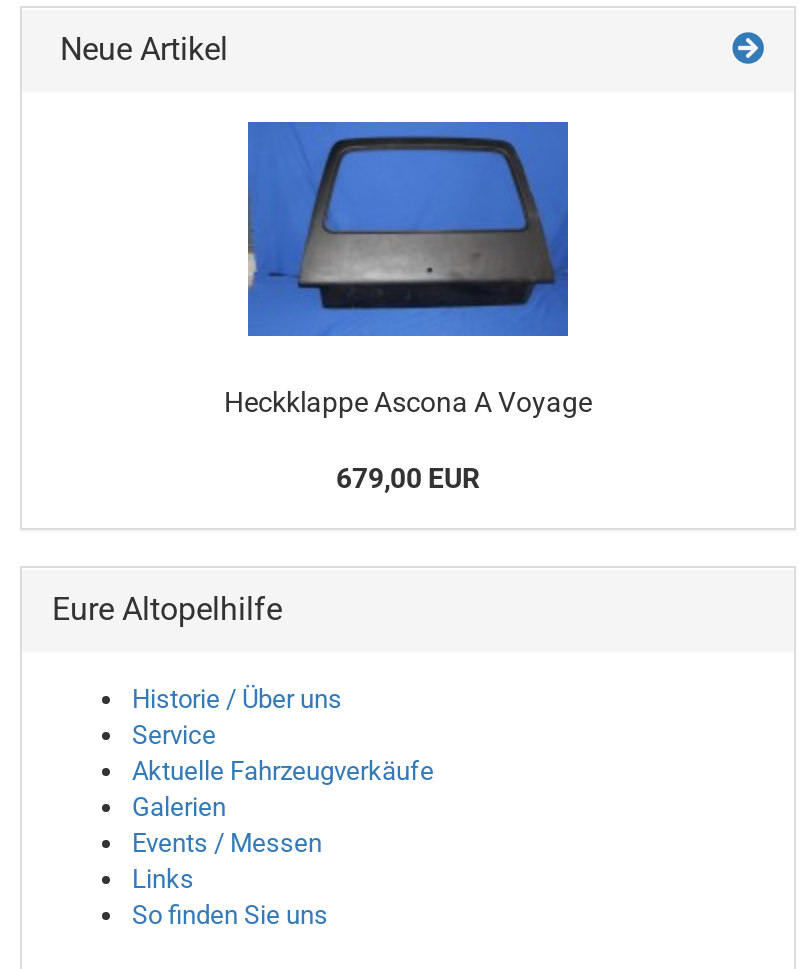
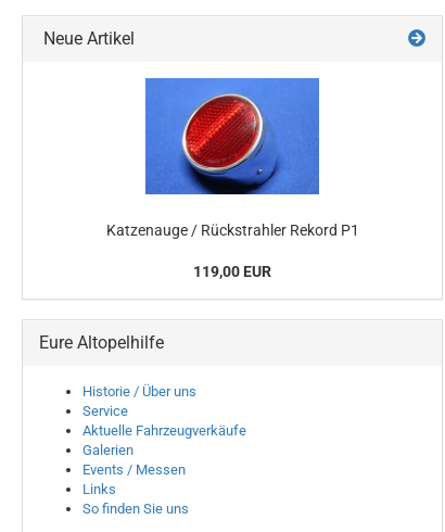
[224,122,592,418] [image] | Heckklappe Ascona A Voyage -> [106,79,359,239] [image] | Katzenauge / Rückstrahler Rekord P1
[336,462,480,494] 679,00 EUR -> [193,263,271,280] 119,00 EUR

